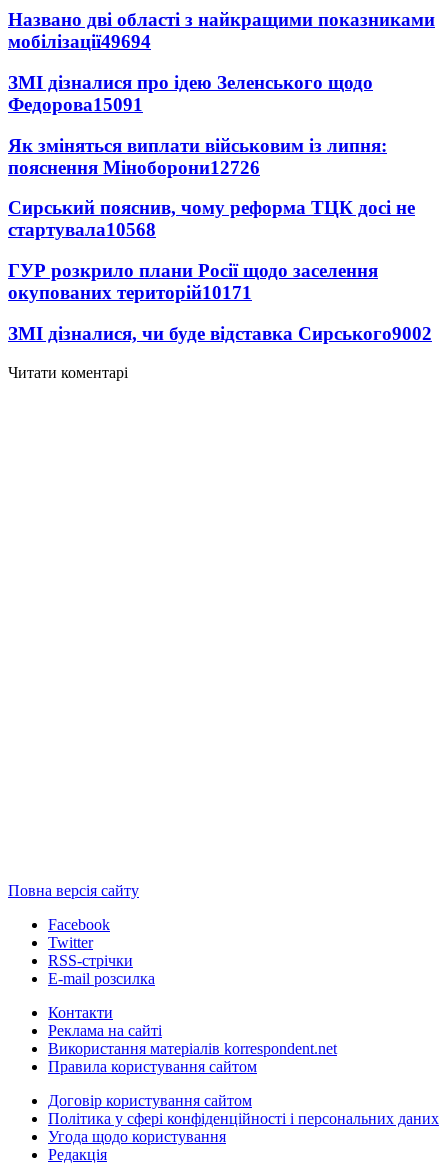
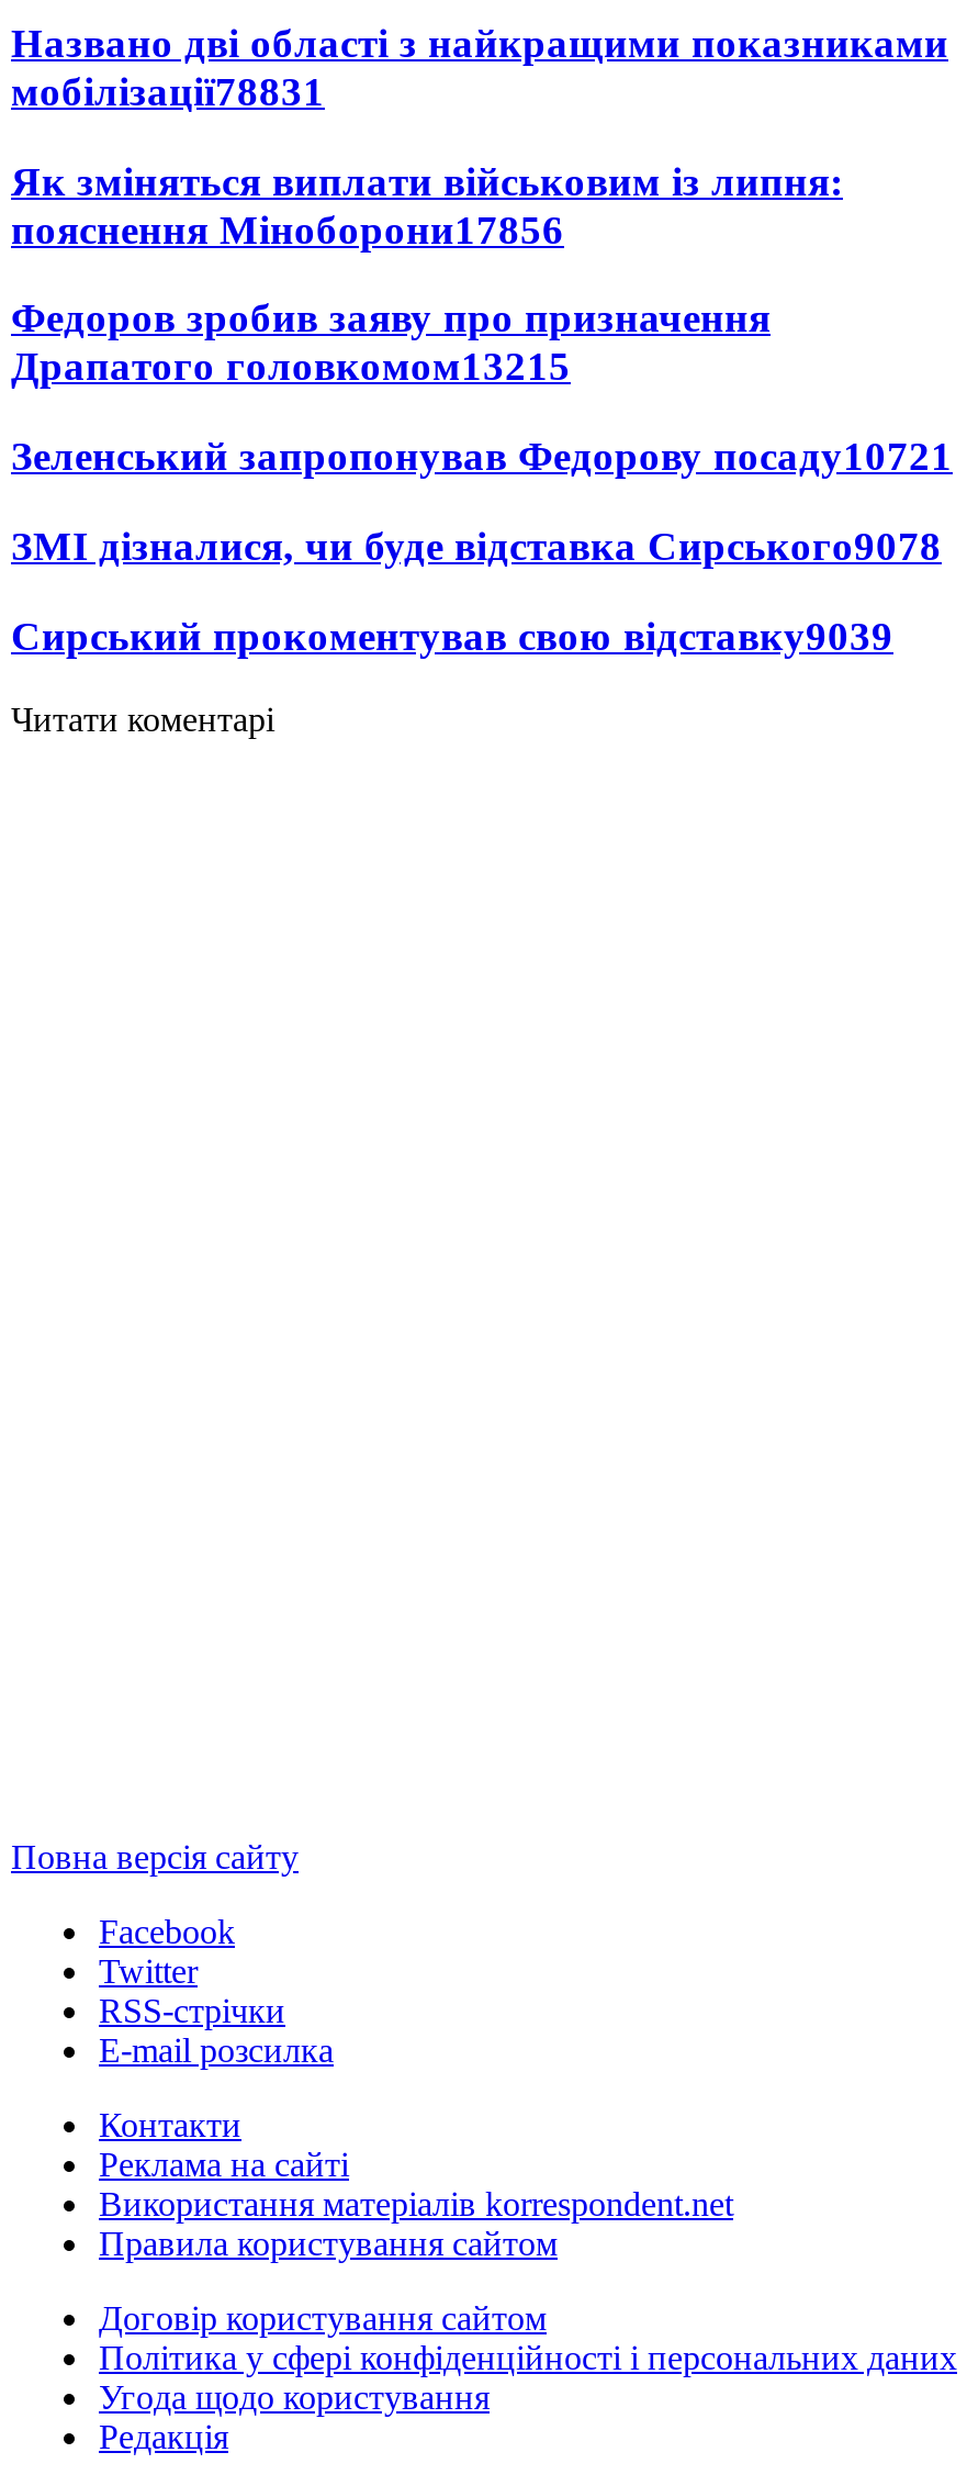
[8,31,373,115] мобілізації49694 | ЗМІ дізналися про ідею Зеленського щодо | Федорова15091 -> [11,69,325,115] мобілізації78831
moved [8,135,387,156] -> [11,158,843,204]: Як зміняться виплати військовим із липня:
[8,157,432,344] пояснення Міноборони12726 | Сирський пояснив, чому реформа ТЦК досі не | стартувала10568 | ГУР розкрило плани Росії щодо заселення | окупованих територій10171 | ЗМІ дізналися, чи буде відставка Сирського9002 -> [11,206,953,658] пояснення Міноборони17856 | Федоров зробив заяву про призначення | Драпатого головкомом13215 | Зеленський запропонував Федорову посаду10721 | ЗМІ дізналися, чи буде відставка Сирського9078 | Сирський прокоментував свою відставку9039

